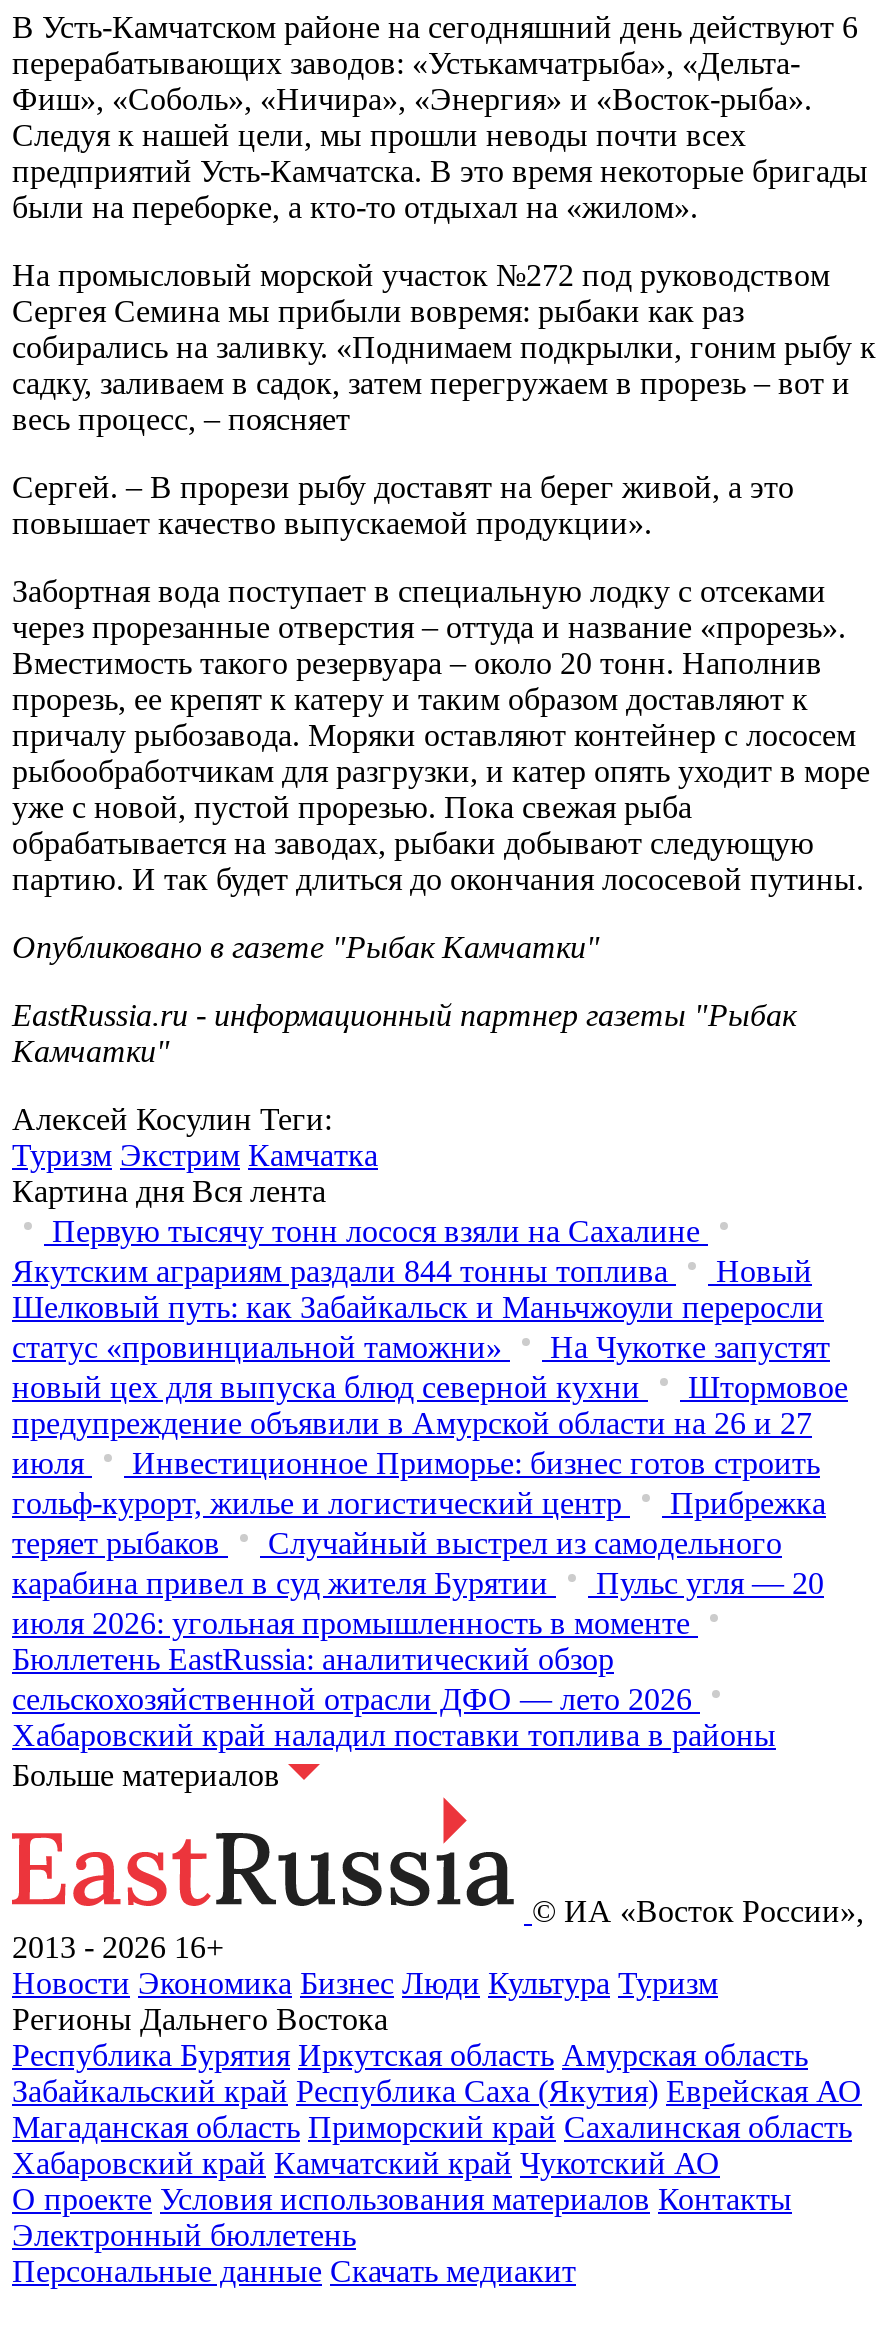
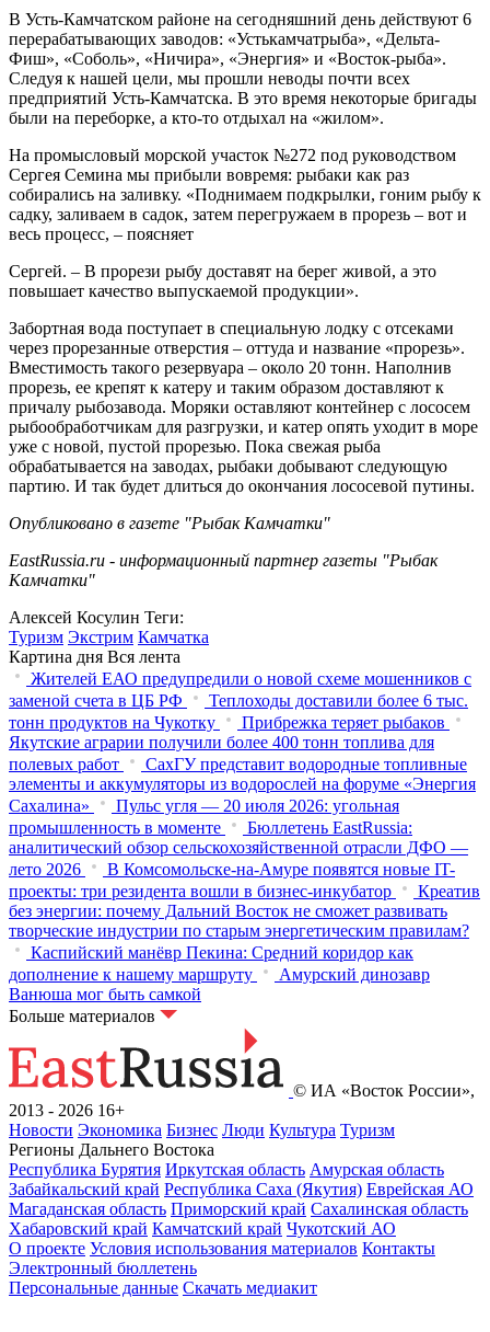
[12,1214,848,1752] Первую тысячу тонн лосося взяли на Сахалине | Якутским аграриям раздали 844 тонны топлива | Новый | Шелковый путь: как Забайкальск и Маньчжоули переросли | статус «провинциальной таможни» | На Чукотке запустят | новый цех для выпуска блюд северной кухни | Штормовое | предупреждение объявили в Амурской области на 26 и 27 | июля | Инвестиционное Приморье: бизнес готов строить | гольф-курорт, жилье и логистический центр | Прибрежка | теряет рыбаков | Случайный выстрел из самодельного | карабина привел в суд жителя Бурятии | Пульс угля — 20 | июля 2026: угольная промышленность в моменте | Бюллетень EastRussia: аналитический обзор | сельскохозяйственной отрасли ДФО — лето 2026 | Хабаровский край наладил поставки топлива в районы -> [9,669,480,1003] Жителей ЕАО предупредили о новой схеме мошенников с | заменой счета в ЦБ РФ | Теплоходы доставили более 6 тыс. | тонн продуктов на Чукотку | Прибрежка теряет рыбаков | Якутские аграрии получили более 400 тонн топлива для | полевых работ | СахГУ представит водородные топливные | элементы и аккумуляторы из водорослей на форуме «Энергия | Сахалина» | Пульс угля — 20 июля 2026: угольная | промышленность в моменте | Бюллетень EastRussia: | аналитический обзор сельскохозяйственной отрасли ДФО — | лето 2026 | В Комсомольске-на-Амуре появятся новые IT- | проекты: три резидента вошли в бизнес-инкубатор | Креатив | без энергии: почему Дальний Восток не сможет развивать | творческие индустрии по старым энергетическим правилам? | Каспийский манёвр Пекина: Средний коридор как | дополнение к нашему маршруту | Амурский динозавр | Ванюша мог быть самкой

